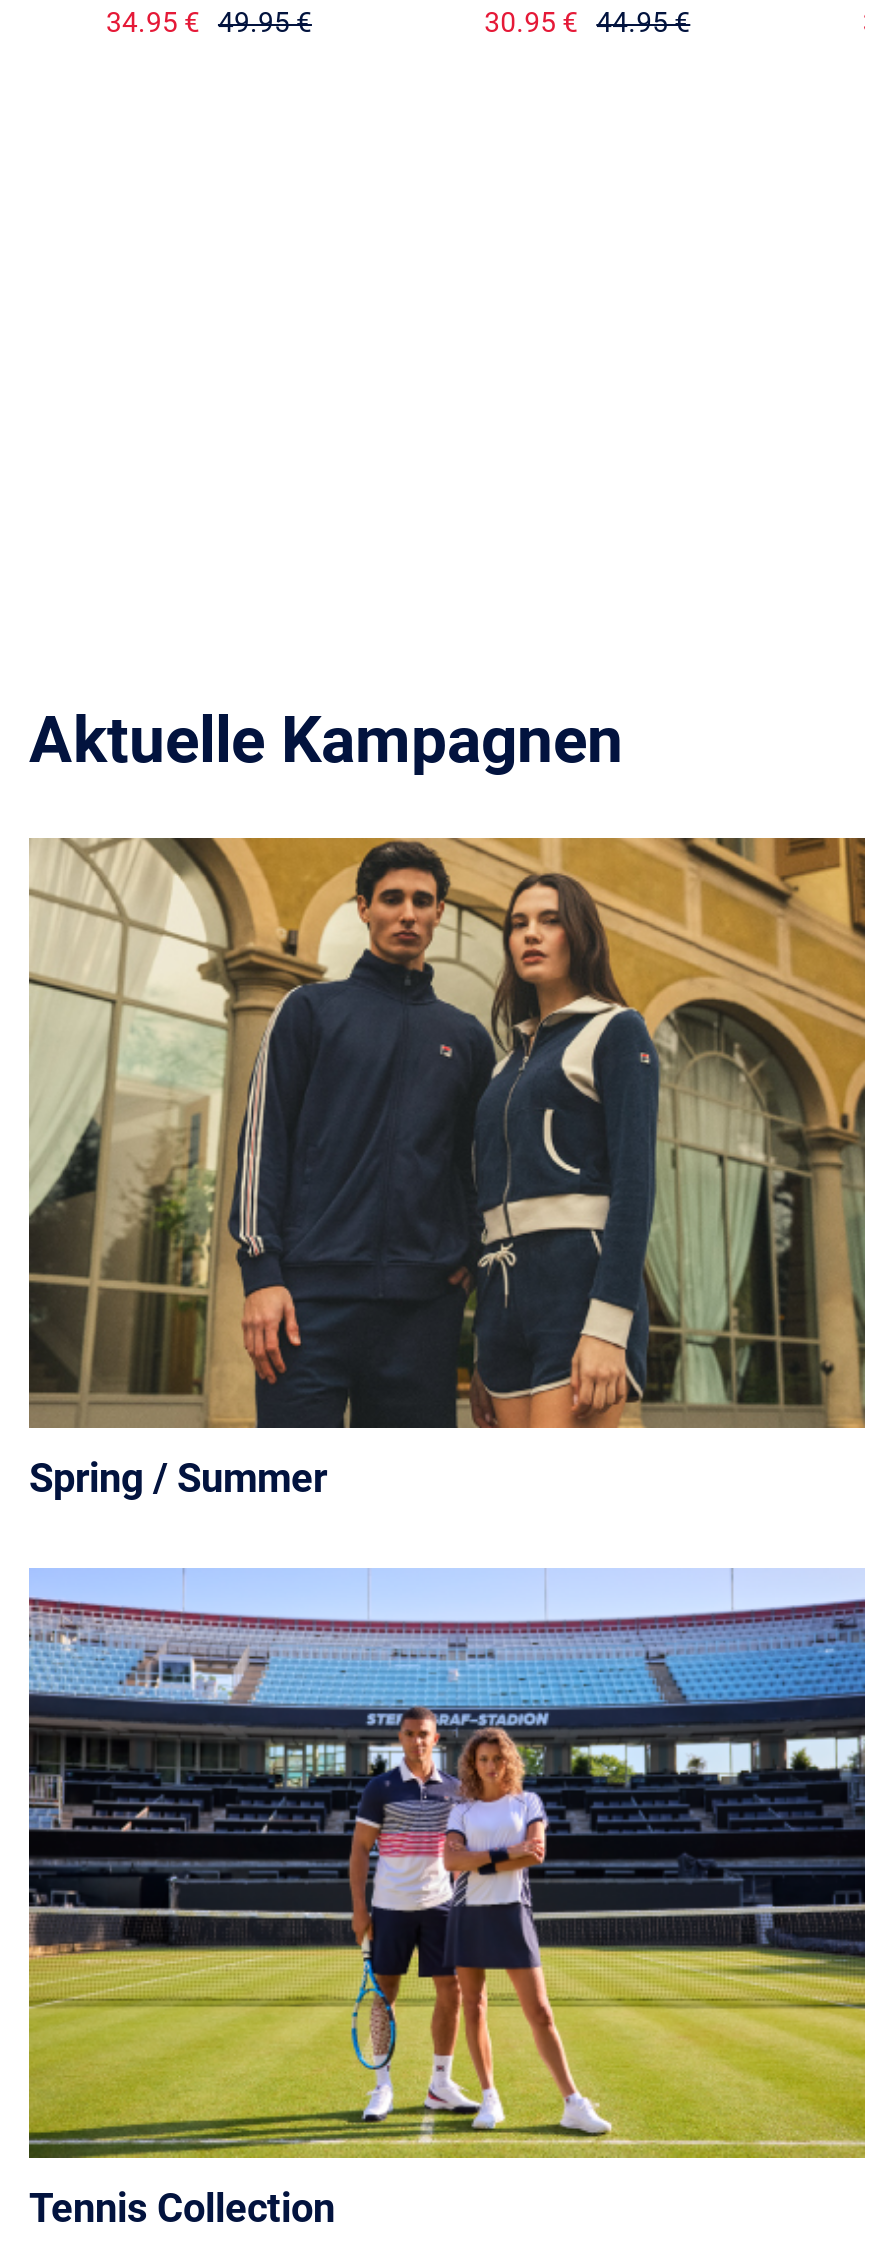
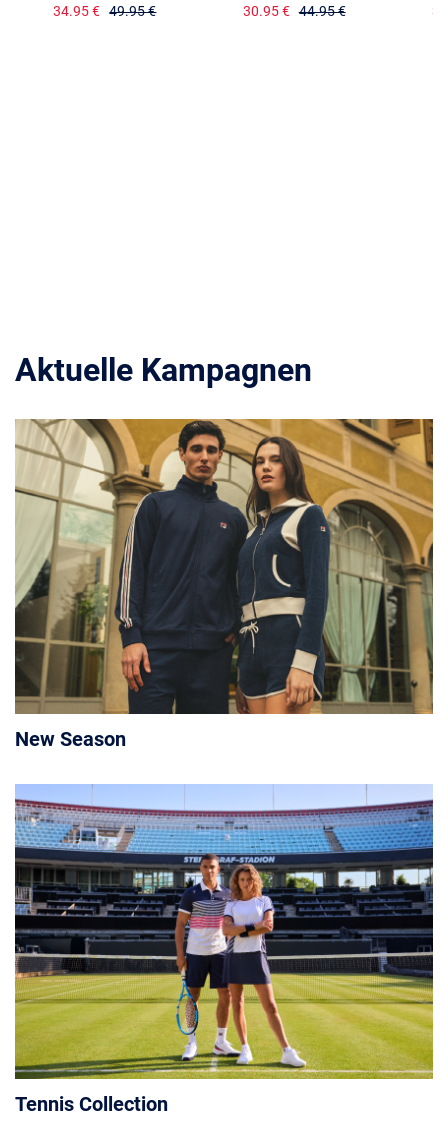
[29,1454,327,1502] Spring / Summer -> [15,727,126,751] New Season

